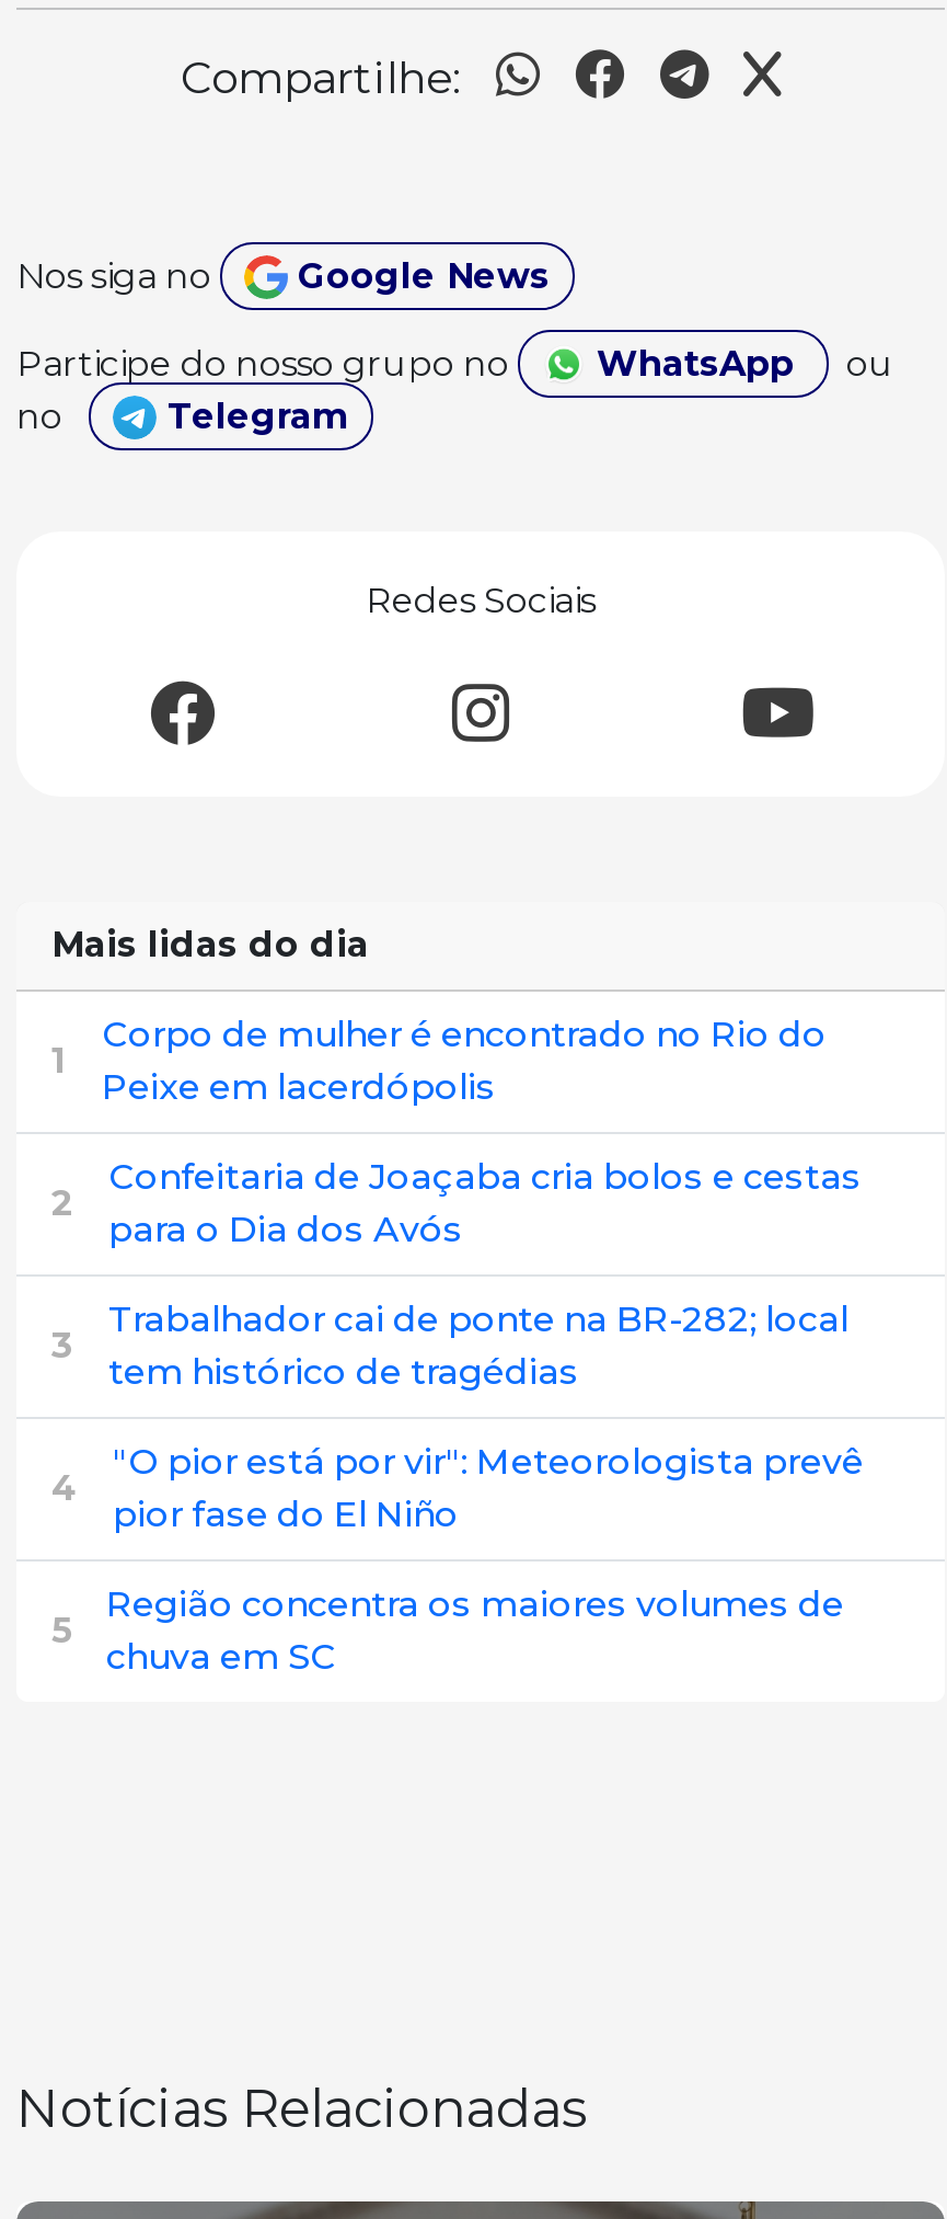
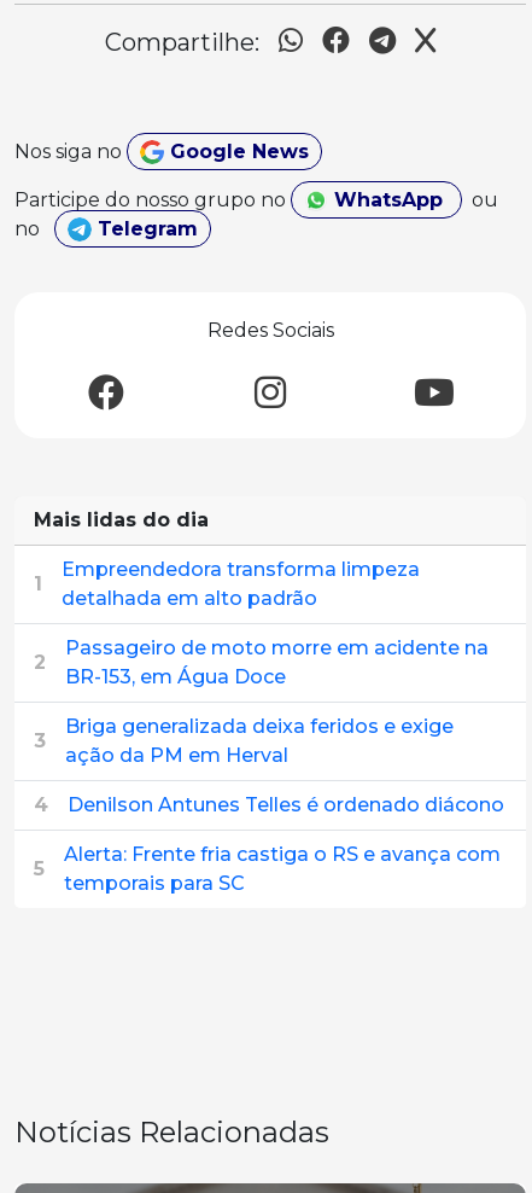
[102,1014,827,1109] Corpo de mulher é encontrado no Rio do | Peixe em lacerdópolis -> [62,558,420,610] Empreendedora transforma limpeza | detalhada em alto padrão
[108,1157,862,1251] Confeitaria de Joaçaba cria bolos e cestas | para o Dia dos Avós -> [65,637,489,689] Passageiro de moto morre em acidente na | BR-153, em Água Doce
[108,1299,848,1393] Trabalhador cai de ponte na BR-282; local | tem histórico de tragédias -> [65,715,454,767] Briga generalizada deixa feridos e exige | ação da PM em Herval
[113,1442,864,1536] "O pior está por vir": Meteorologista prevê | pior fase do El Niño -> [68,794,504,817] Denilson Antunes Telles é ordenado diácono
[106,1584,844,1678] Região concentra os maiores volumes de | chuva em SC -> [64,843,501,895] Alerta: Frente fria castiga o RS e avança com | temporais para SC

